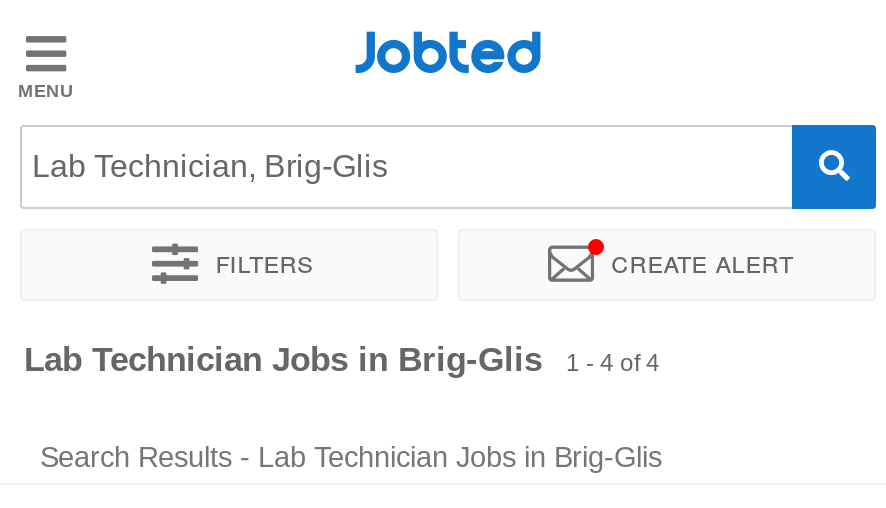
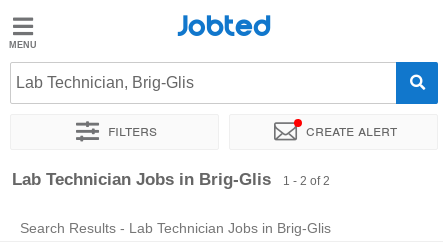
[566,349,660,377] 1 - 4 of 4 -> [283,174,330,188] 1 - 2 of 2

